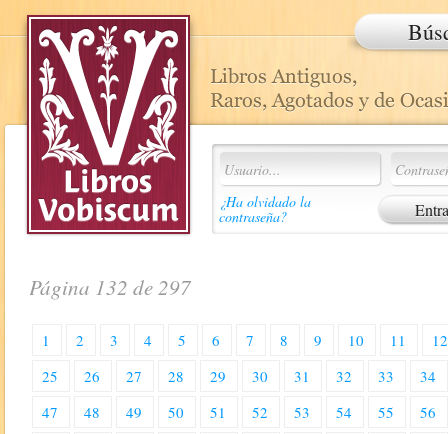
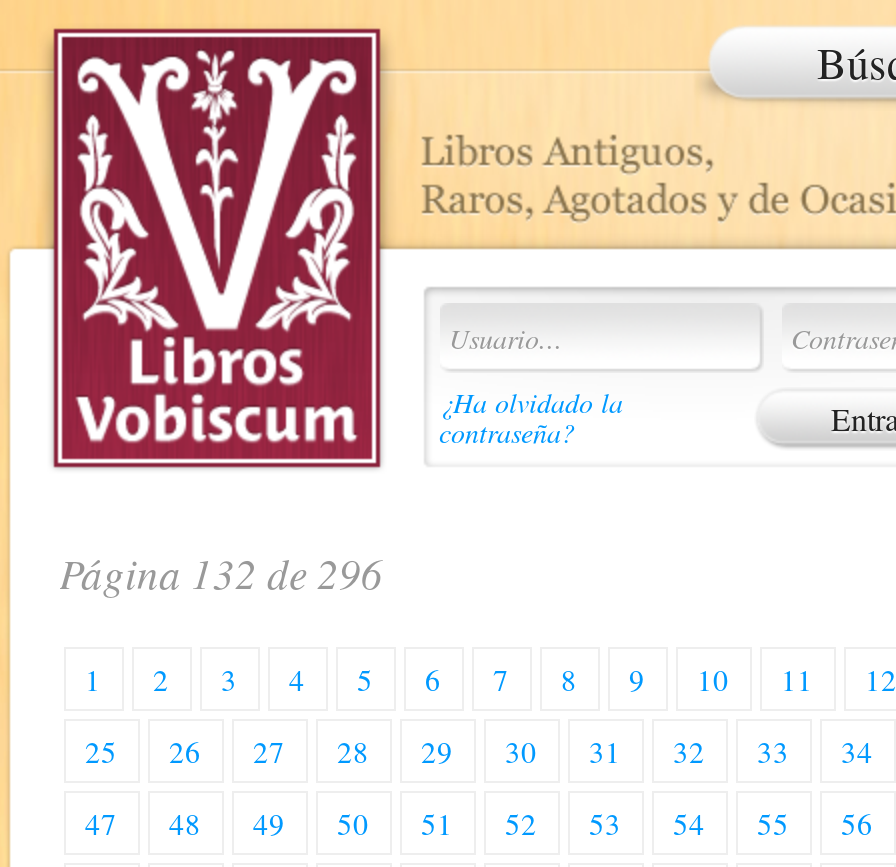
[29,273,191,301] Página 132 de 297 -> [59,545,383,601] Página 132 de 296

